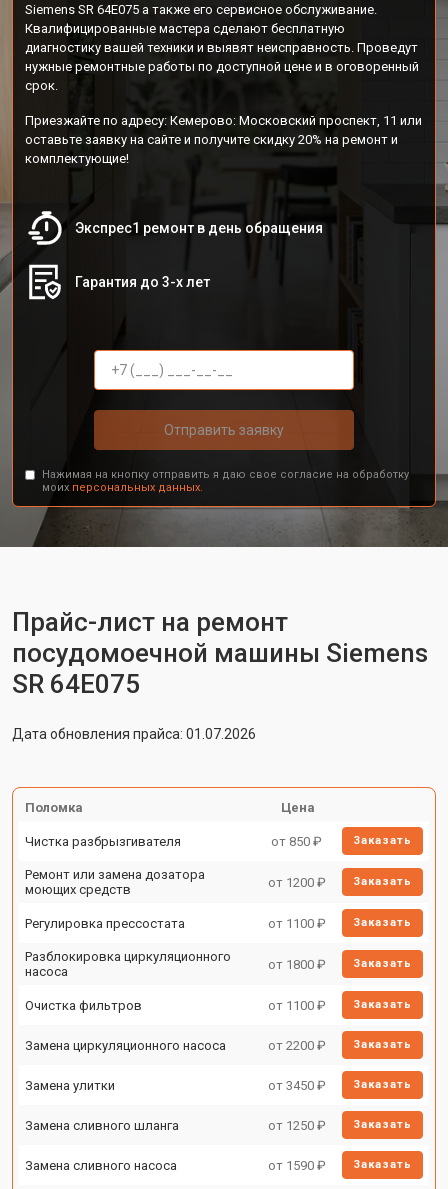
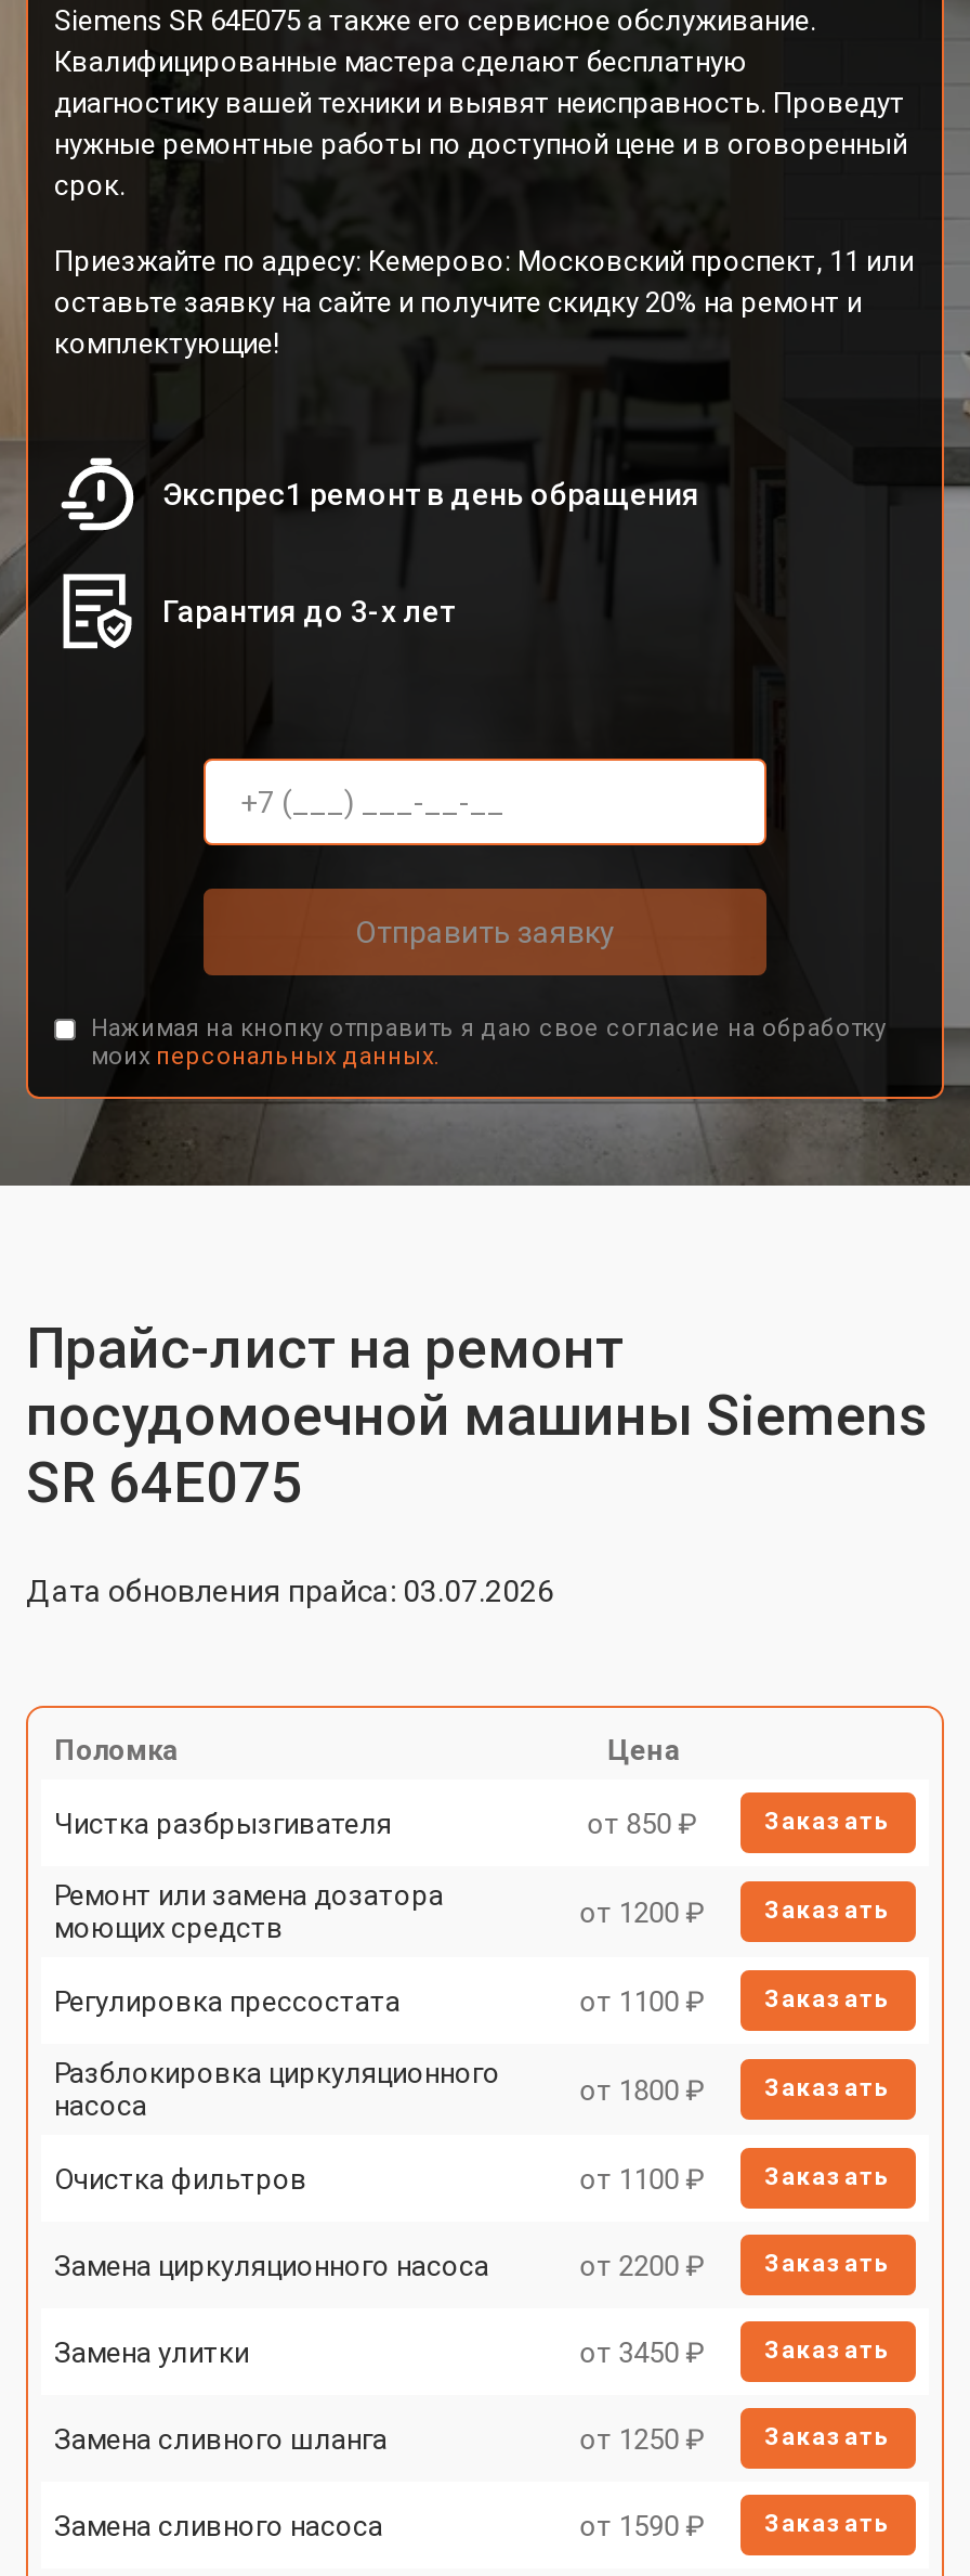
[12,726,256,742] Дата обновления прайса: 01.07.2026 -> [26,1574,554,1608] Дата обновления прайса: 03.07.2026

